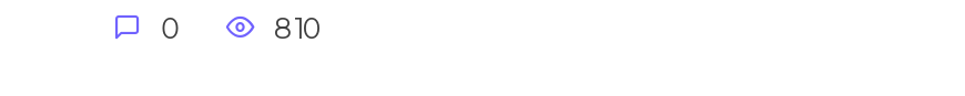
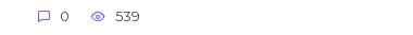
[274,11,323,44] 810 -> [115,9,140,25] 539

